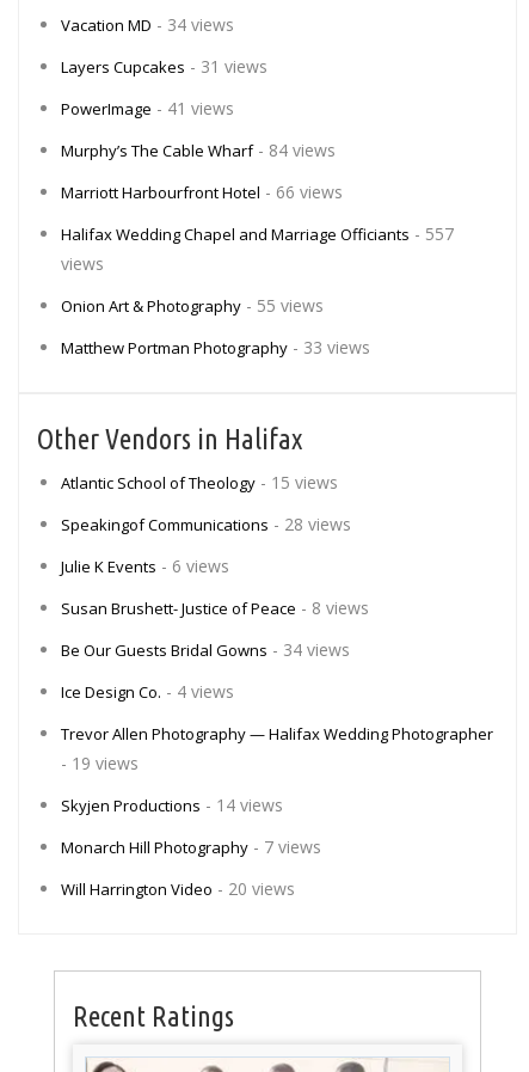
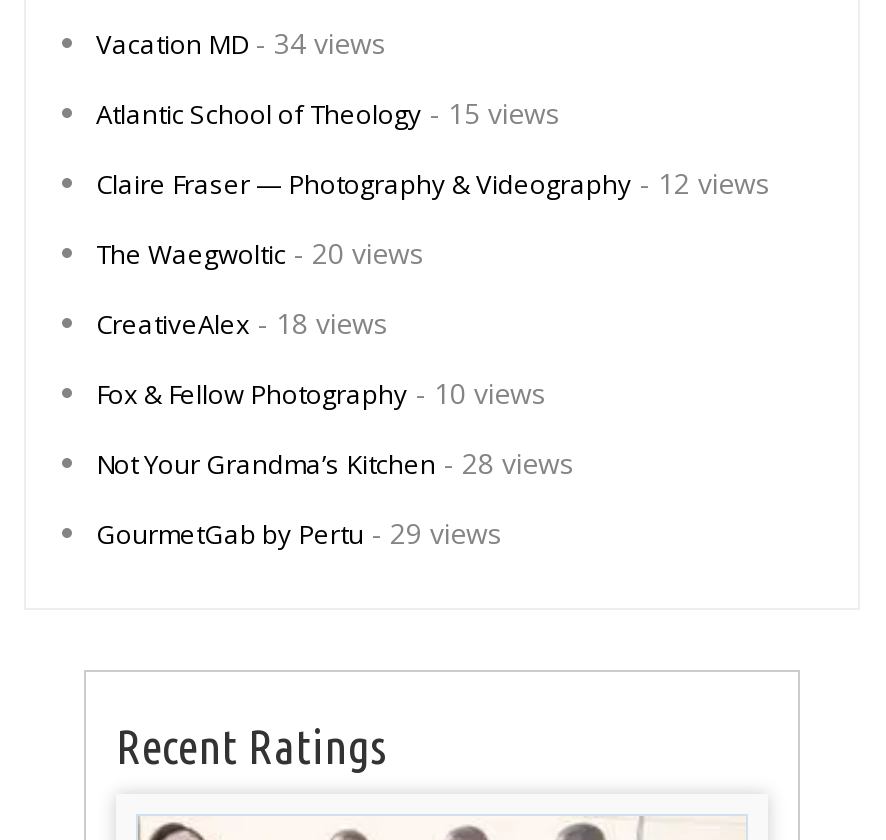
[37,55,454,455] Layers Cupcakes - 31 views | PowerImage - 41 views | Murphy’s The Cable Wharf - 84 views | Marriott Harbourfront Hotel - 66 views | Halifax Wedding Chapel and Marriage Officiants - 557 | views | Onion Art & Photography - 55 views | Matthew Portman Photography - 33 views | Other Vendors in Halifax -> none
[61,512,493,900] Speakingof Communications - 28 views | Julie K Events - 6 views | Susan Brushett- Justice of Peace - 8 views | Be Our Guests Bridal Gowns - 34 views | Ice Design Co. - 4 views | Trevor Allen Photography — Halifax Wedding Photographer | - 19 views | Skyjen Productions - 14 views | Monarch Hill Photography - 7 views | Will Harrington Video - 20 views -> [96,164,770,552] Claire Fraser — Photography & Videography - 12 views | The Waegwoltic - 20 views | CreativeAlex - 18 views | Fox & Fellow Photography - 10 views | Not Your Grandma’s Kitchen - 28 views | GourmetGab by Pertu - 29 views

